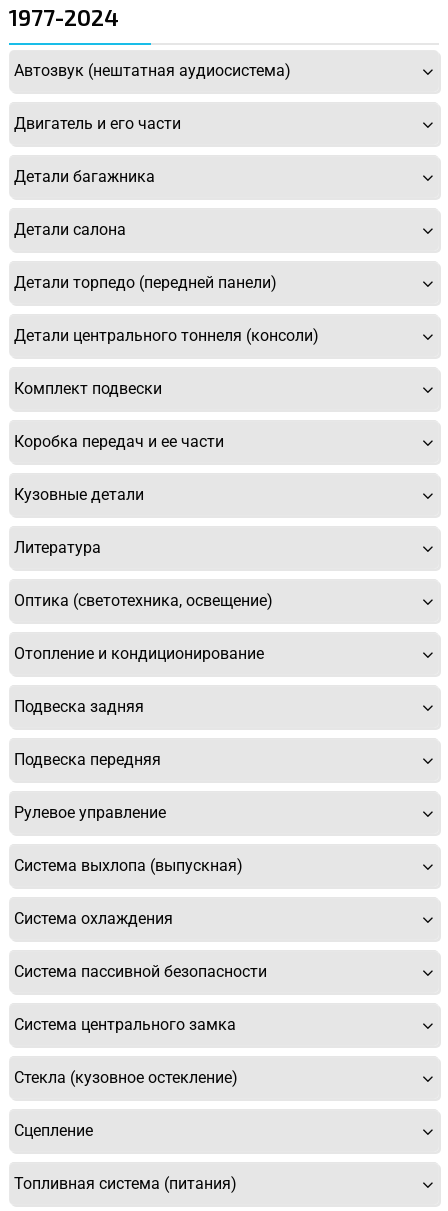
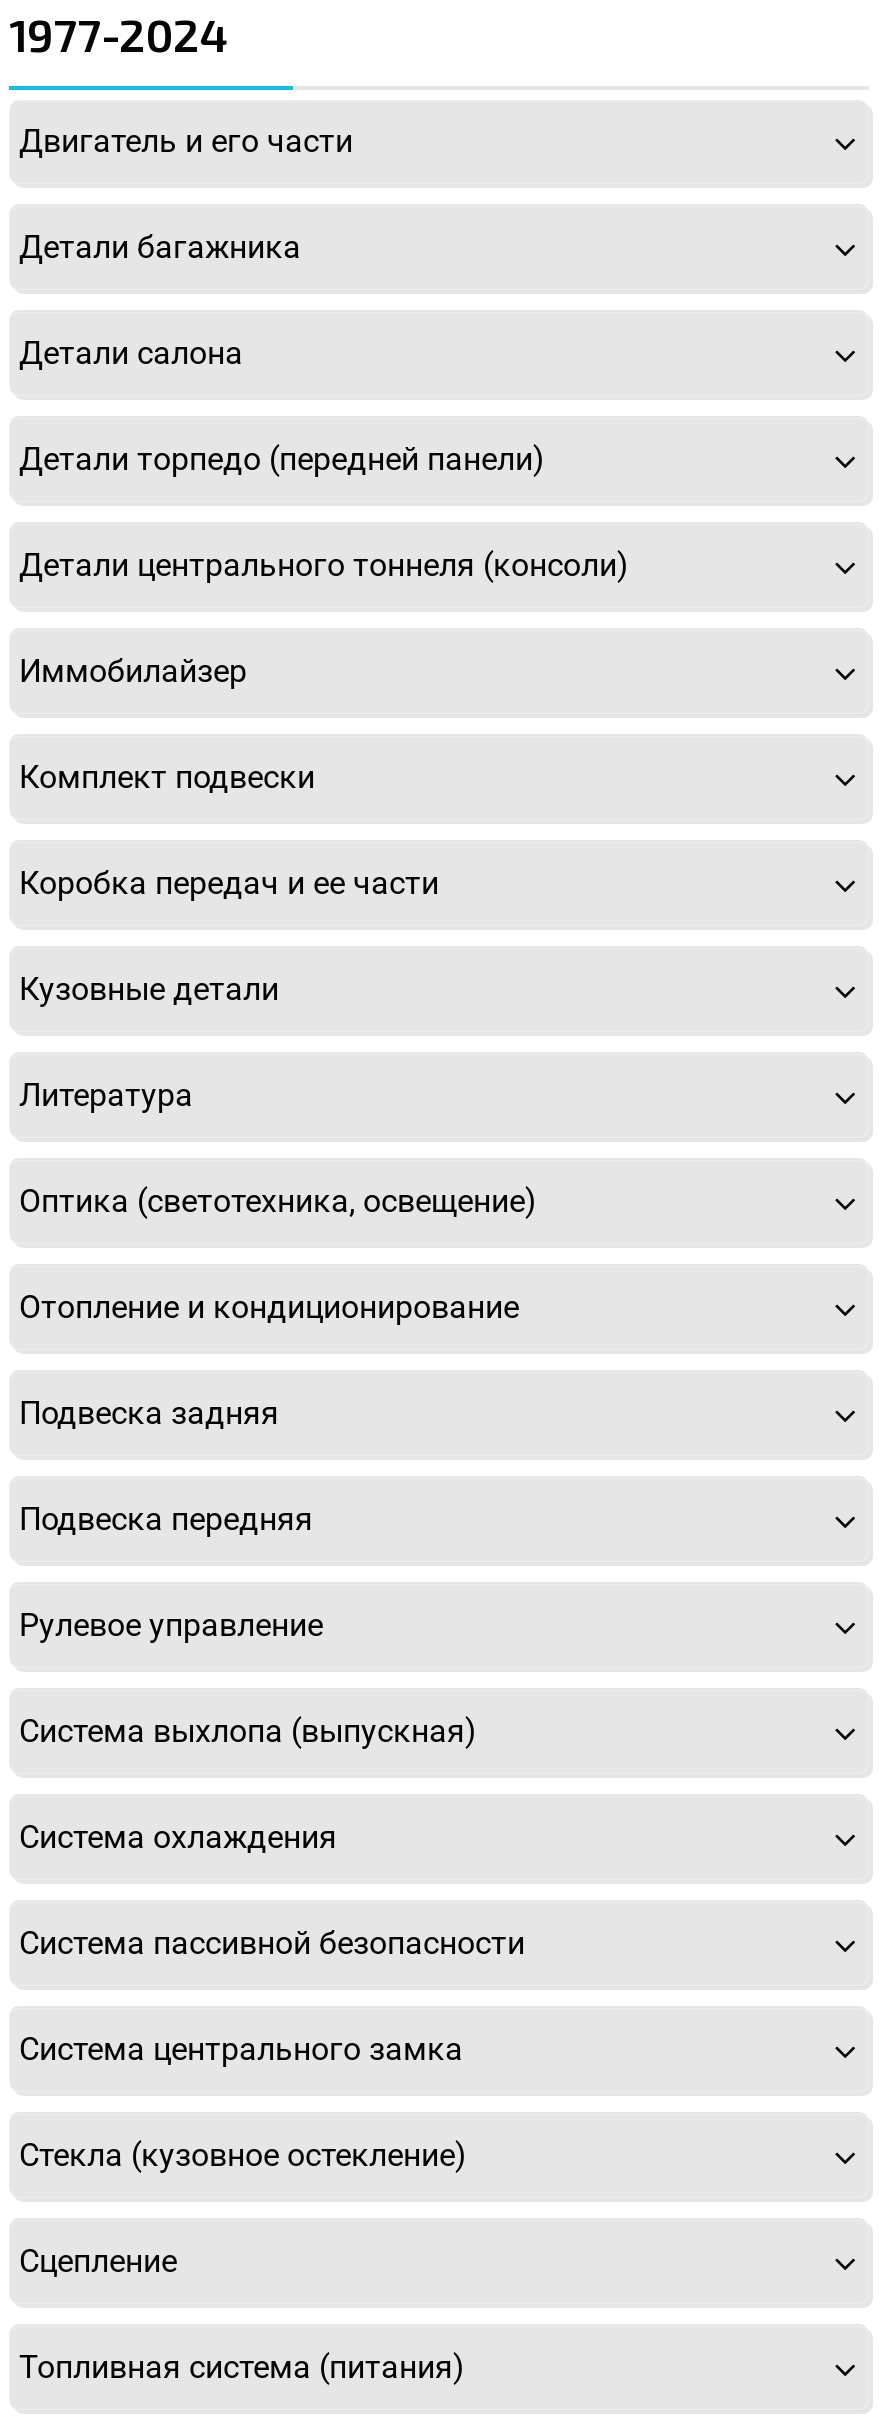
[14,61,291,80] Автозвук (нештатная аудиосистема) -> none
moved [14,114,319,345] -> [19,123,629,585]: Двигатель и его части | Детали багажника | Детали салона | Детали торпедо (передней панели) | Детали центрального тоннеля (консоли)
none -> [19,653,247,691] Иммобилайзер

